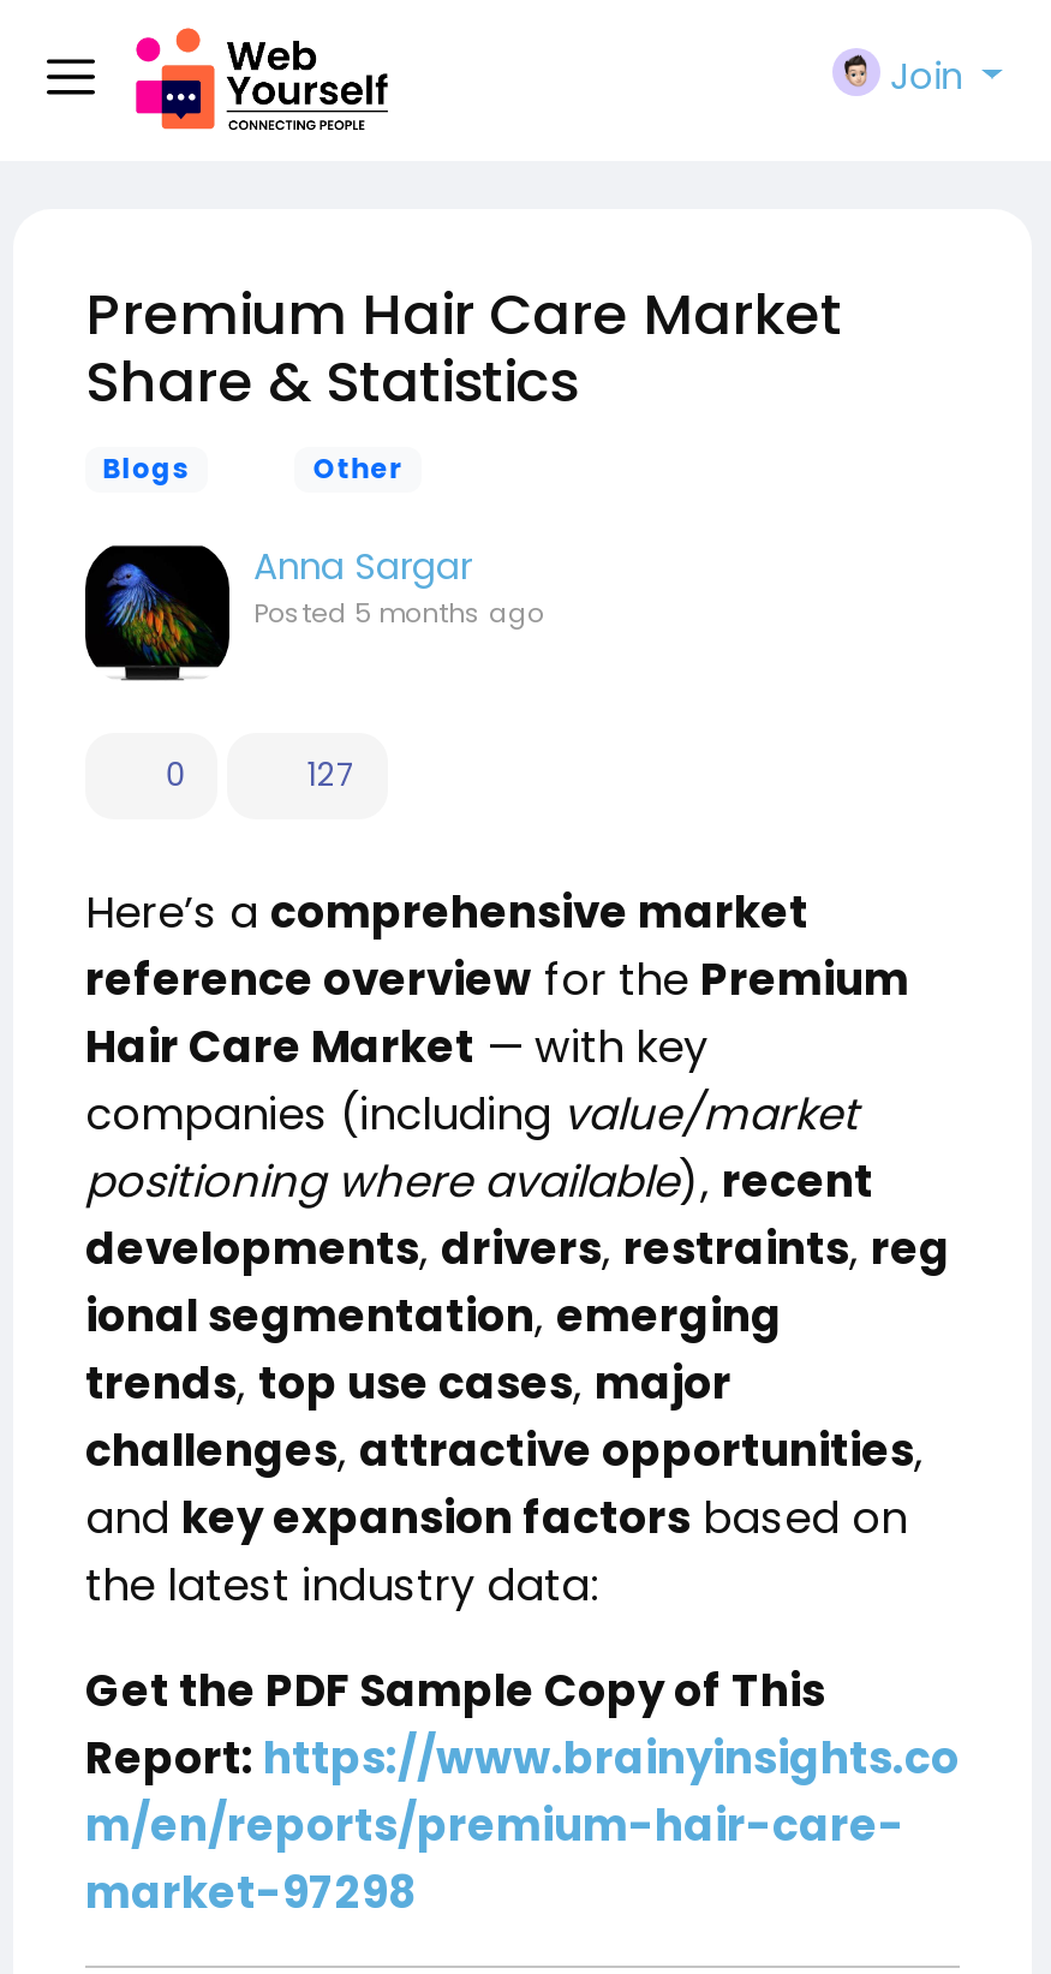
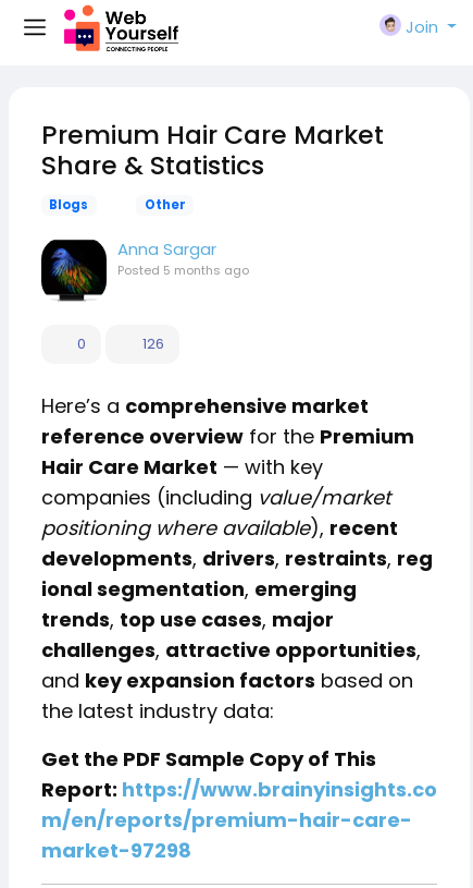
[300,752,353,798] 127 -> [139,333,164,354] 126

